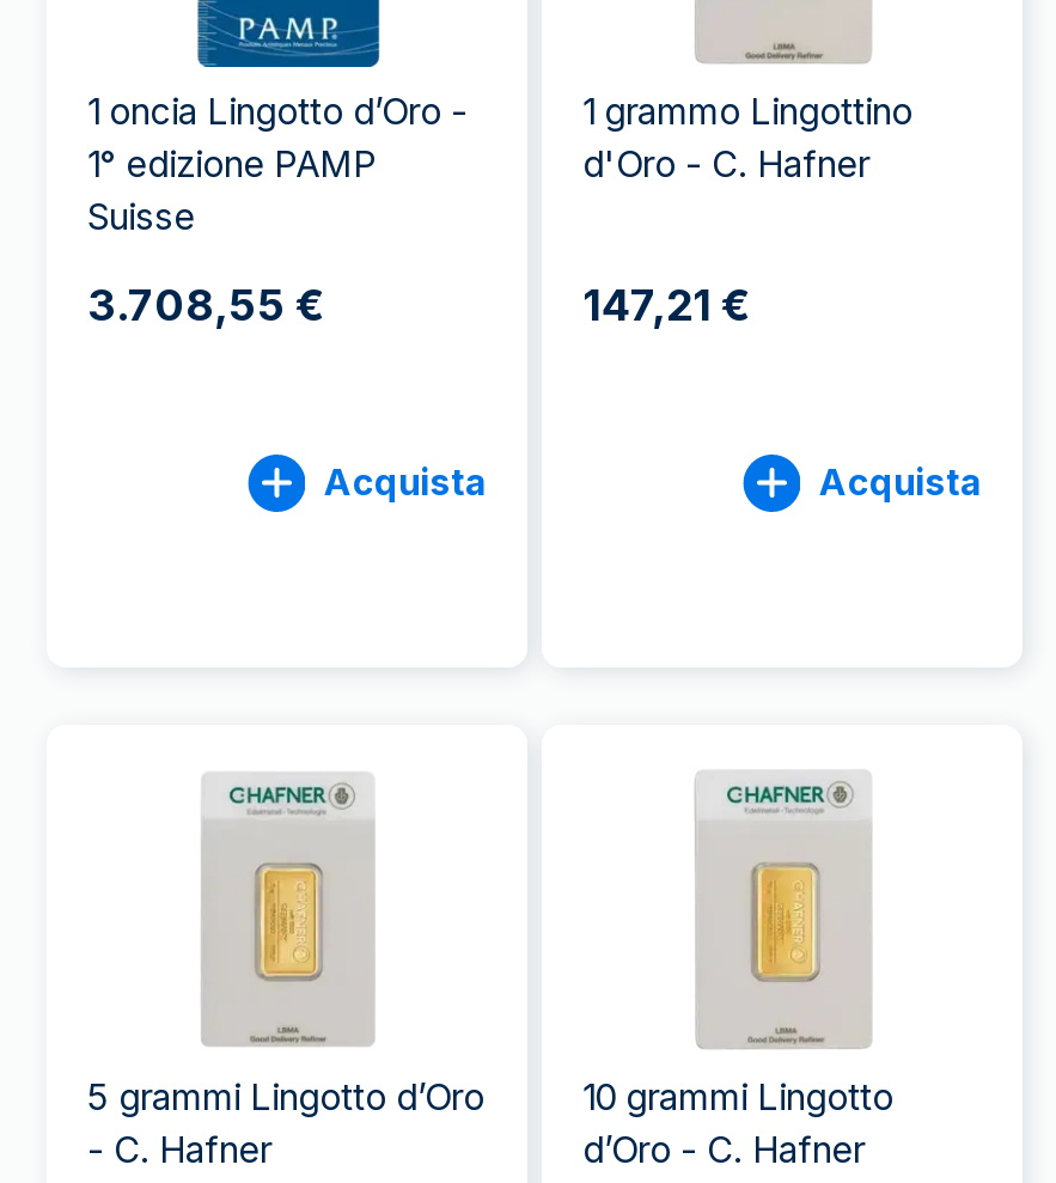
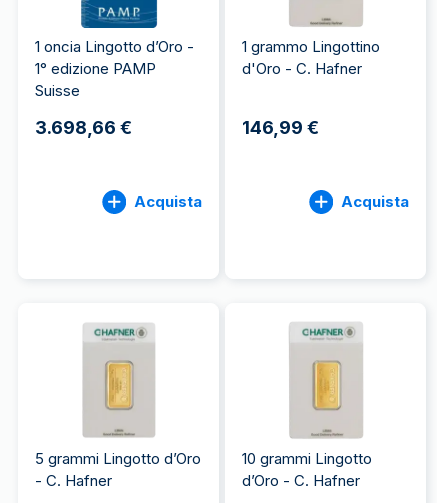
[87,280,324,330] 3.708,55 € -> [35,117,132,138] 3.698,66 €
[582,280,750,330] 147,21 € -> [242,117,319,138] 146,99 €

